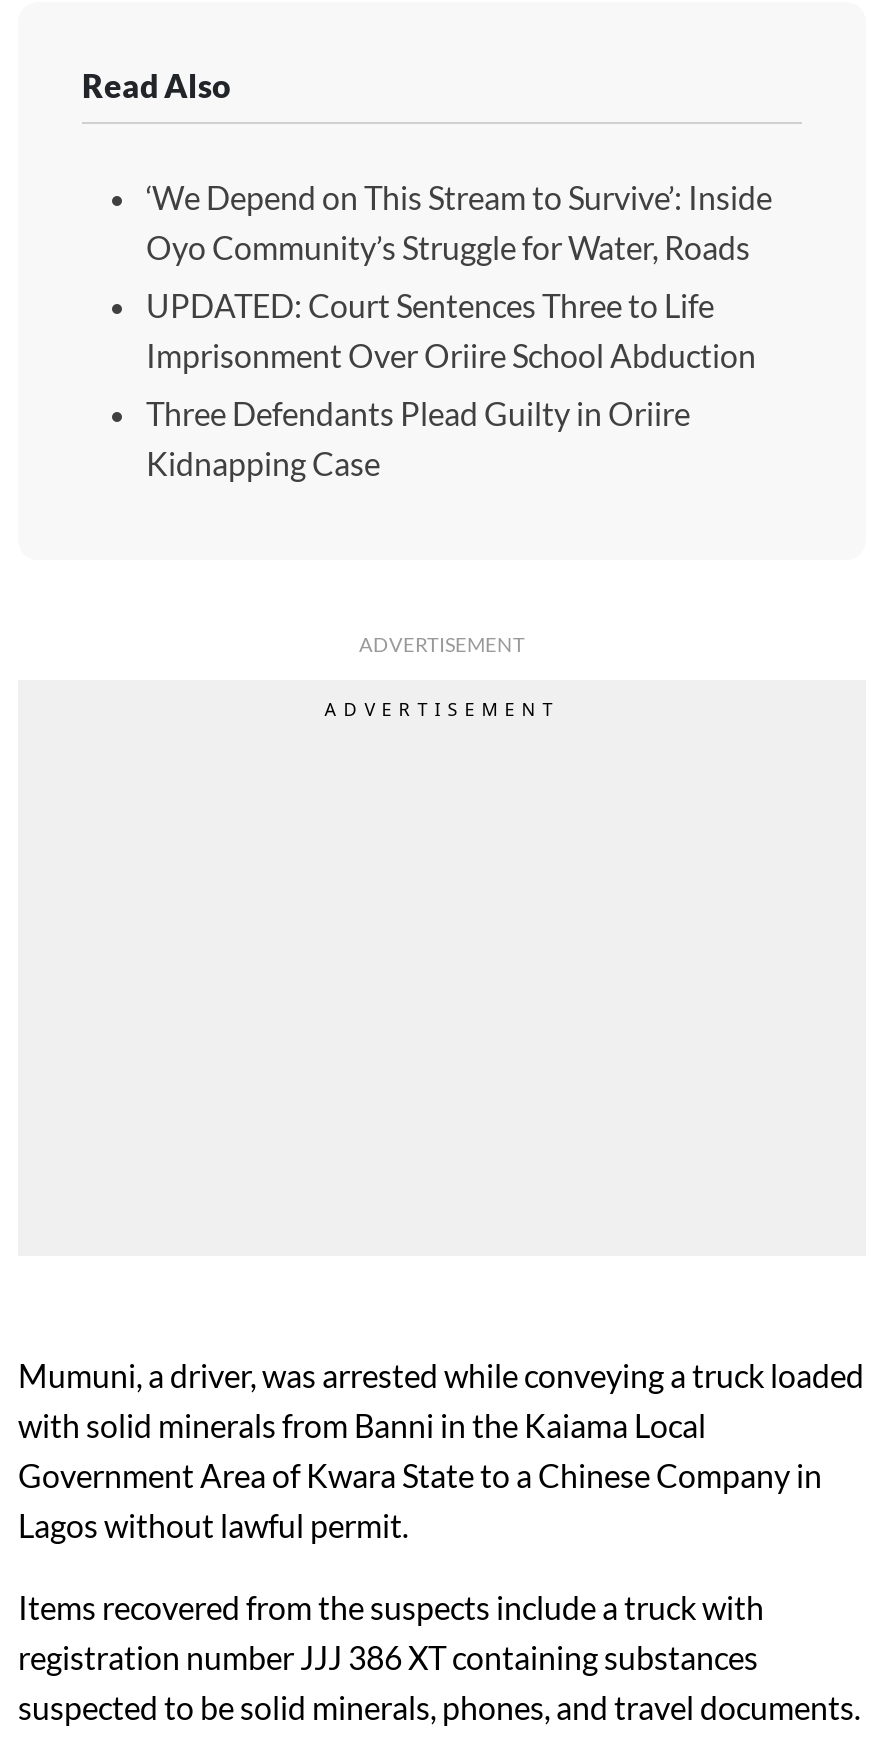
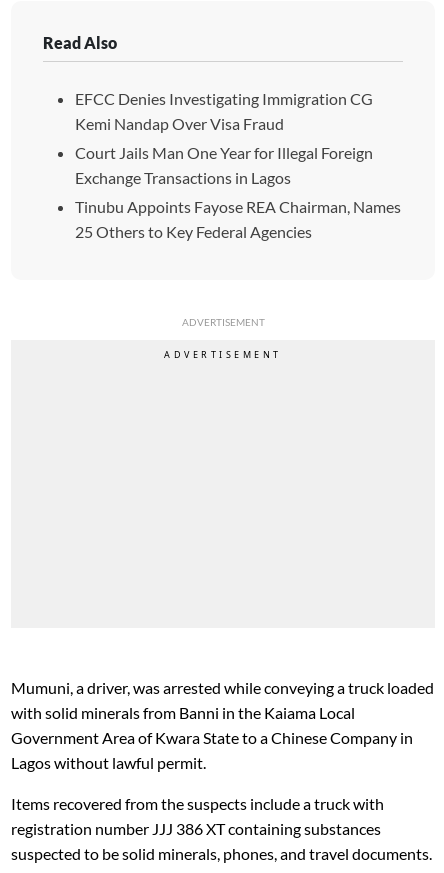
[146,177,772,265] ‘We Depend on This Stream to Survive’: Inside | Oyo Community’s Struggle for Water, Roads -> [75,88,373,132] EFCC Denies Investigating Immigration CG | Kemi Nandap Over Visa Fraud
[146,285,756,373] UPDATED: Court Sentences Three to Life | Imprisonment Over Oriire School Abduction -> [75,142,373,186] Court Jails Man One Year for Illegal Foreign | Exchange Transactions in Lagos
[146,393,690,481] Three Defendants Plead Guilty in Oriire | Kidnapping Case -> [75,196,401,240] Tinubu Appoints Fayose REA Chairman, Names | 25 Others to Key Federal Agencies

